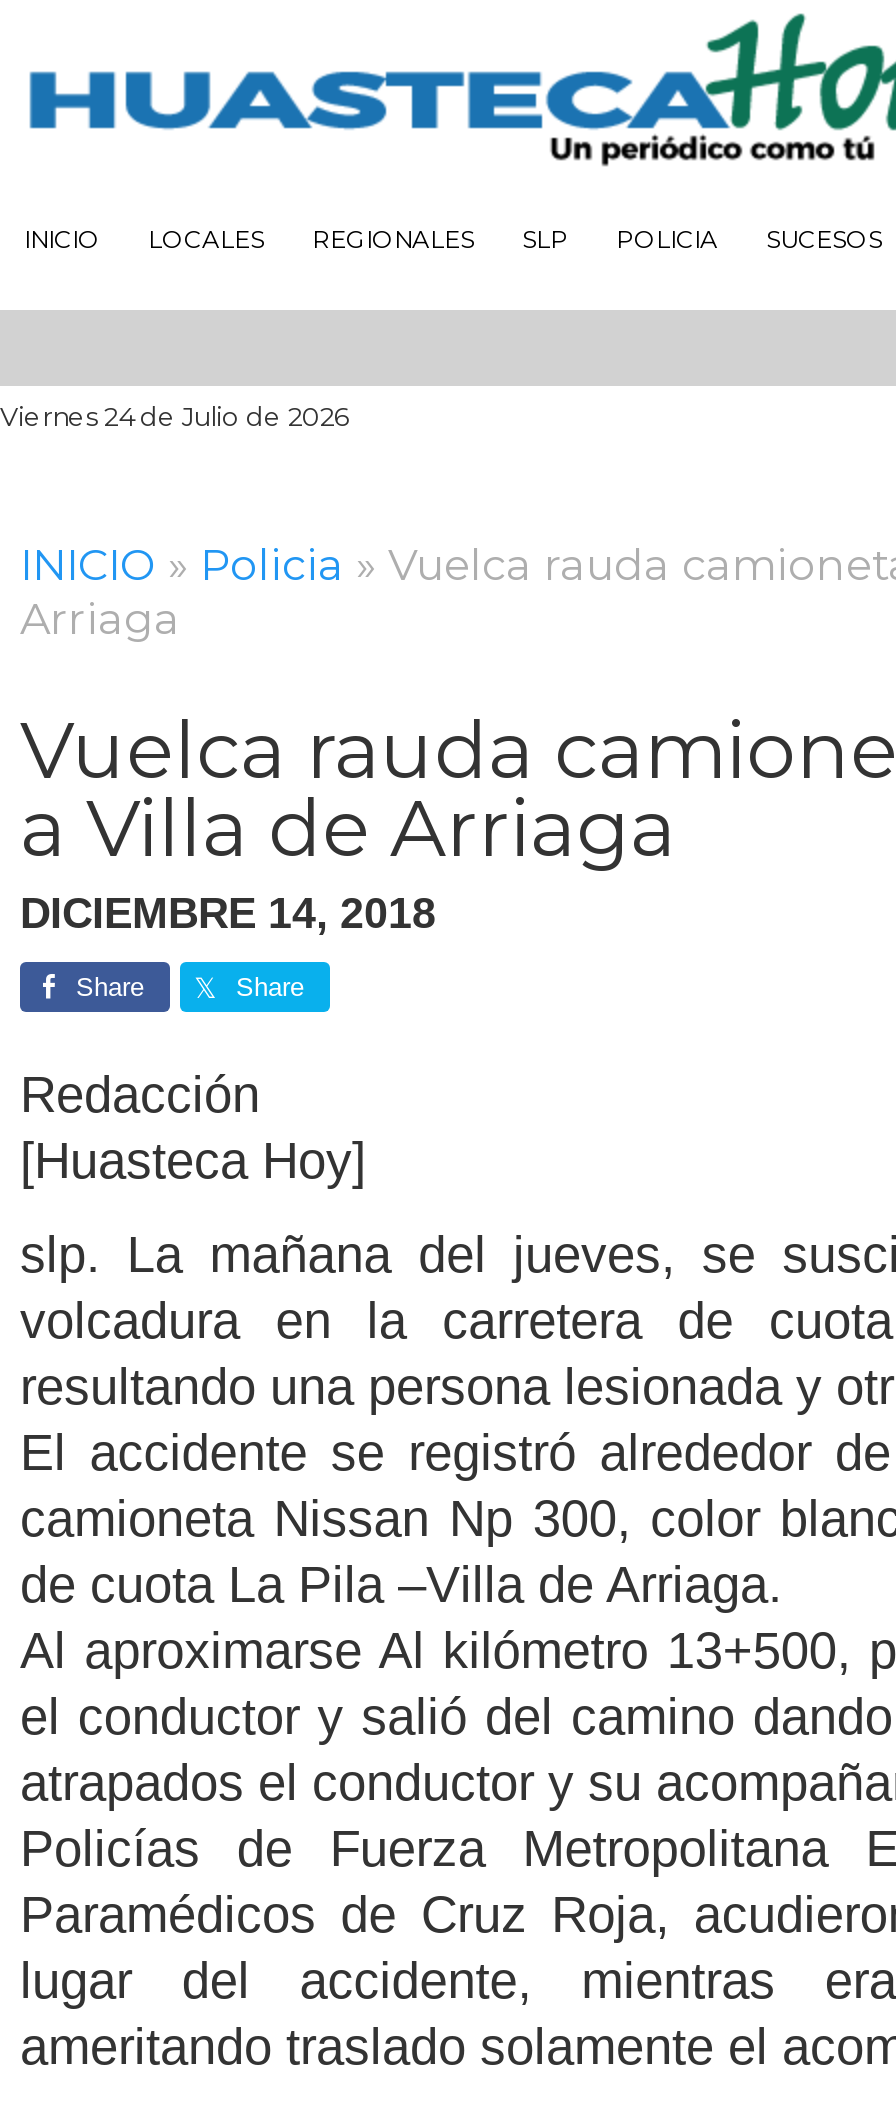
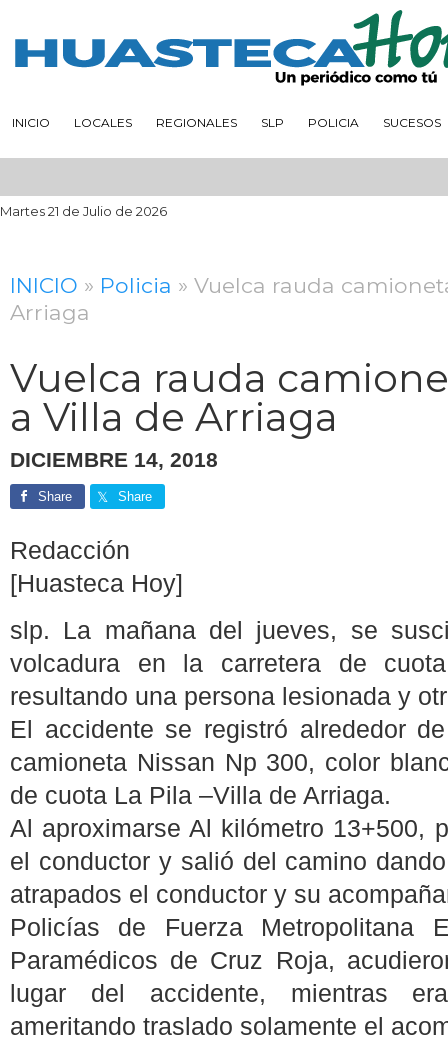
[0,400,350,432] Viernes 24 de Julio de 2026 -> [0,203,167,219] Martes 21 de Julio de 2026

